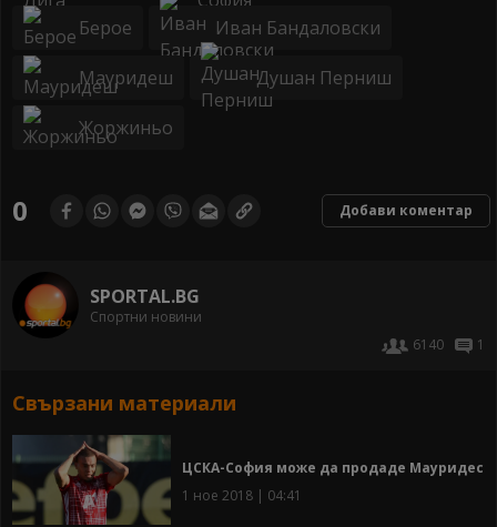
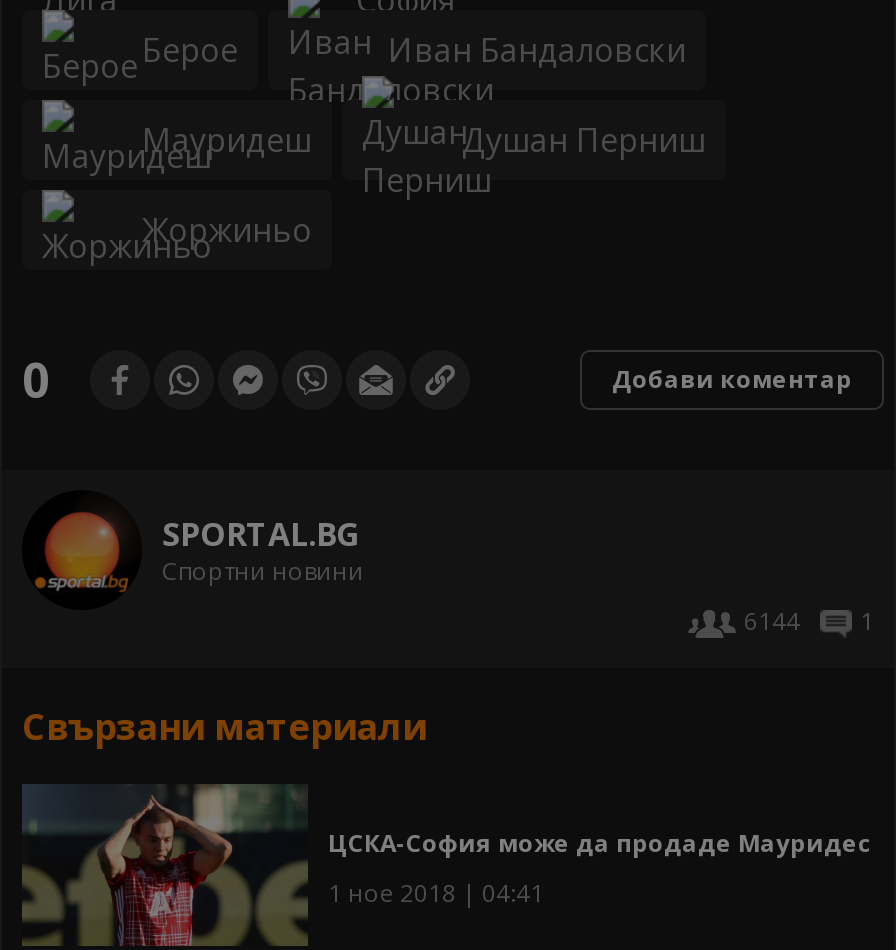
[413,336,485,354] 6140 1 -> [744,605,874,639] 6144 1

